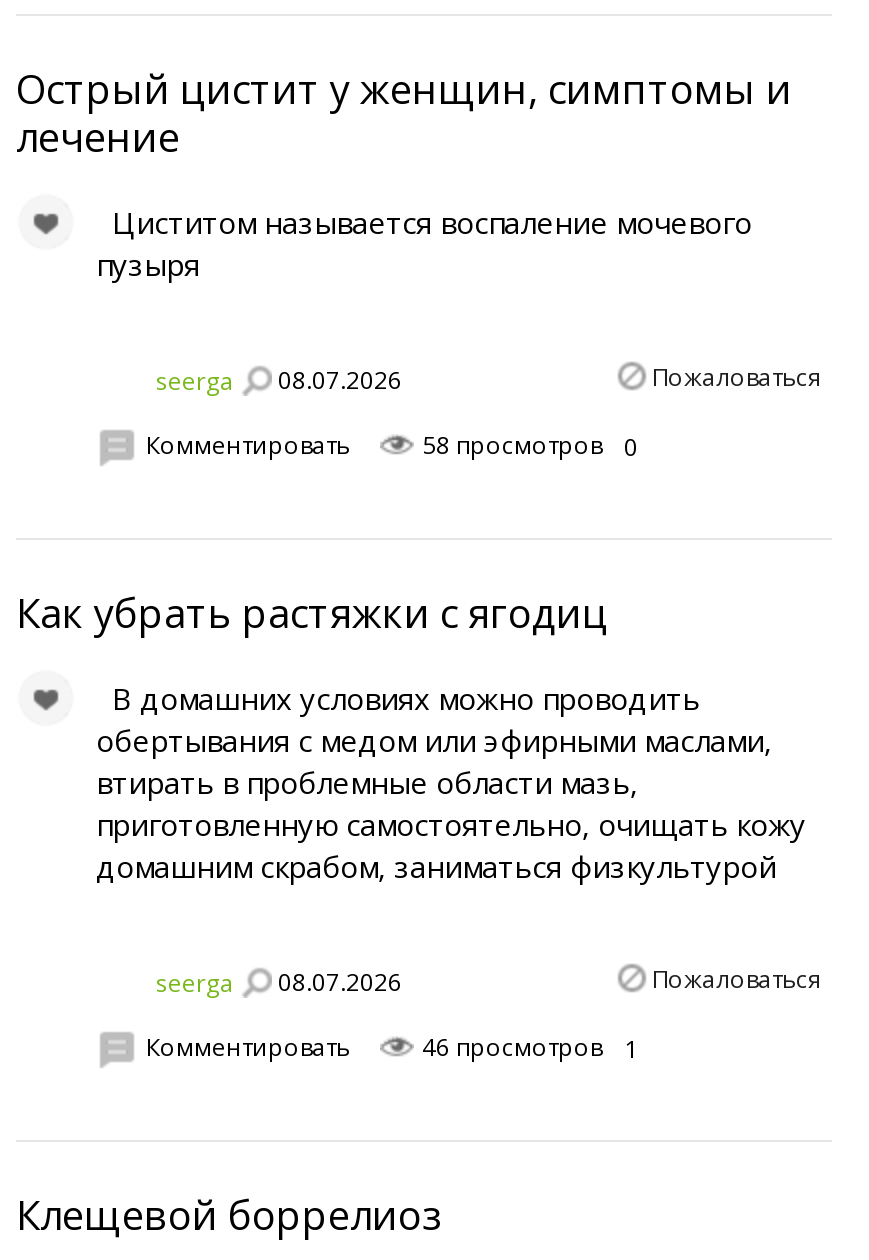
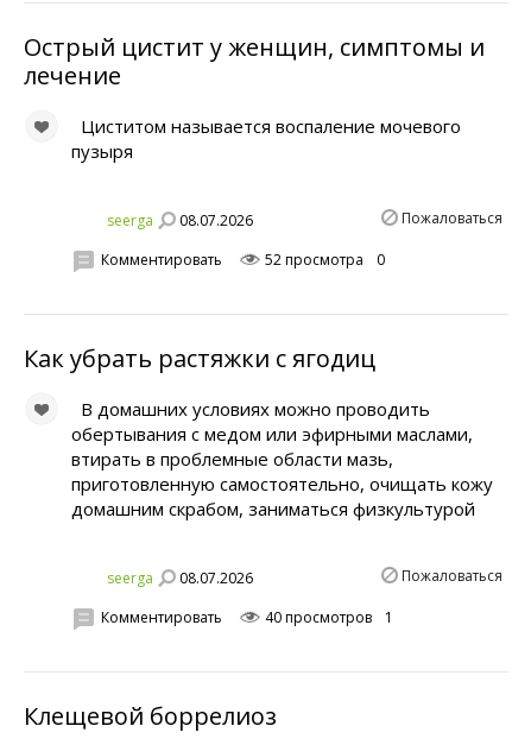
[146,428,638,463] Комментировать 58 просмотров 0 -> [101,249,385,270] Комментировать 52 просмотра 0
[146,1030,638,1065] Комментировать 46 просмотров 1 -> [101,607,393,628] Комментировать 40 просмотров 1

